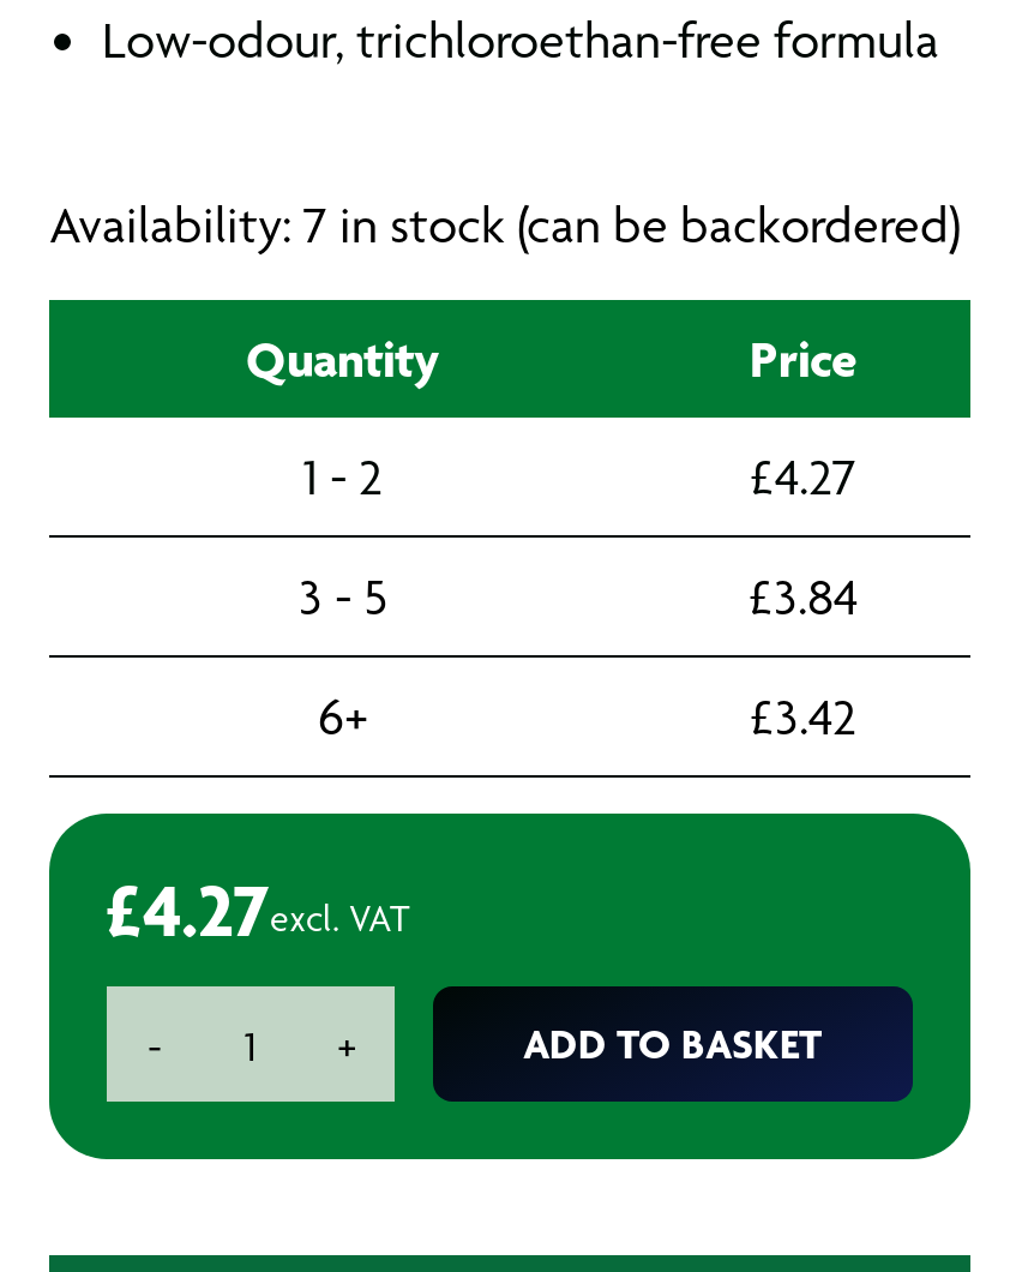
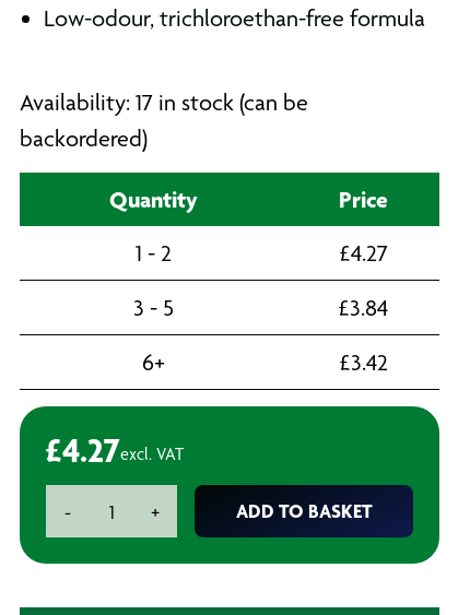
[49,194,961,254] Availability: 7 in stock (can be backordered) -> [20,88,308,152] Availability: 17 in stock (can be | backordered)

